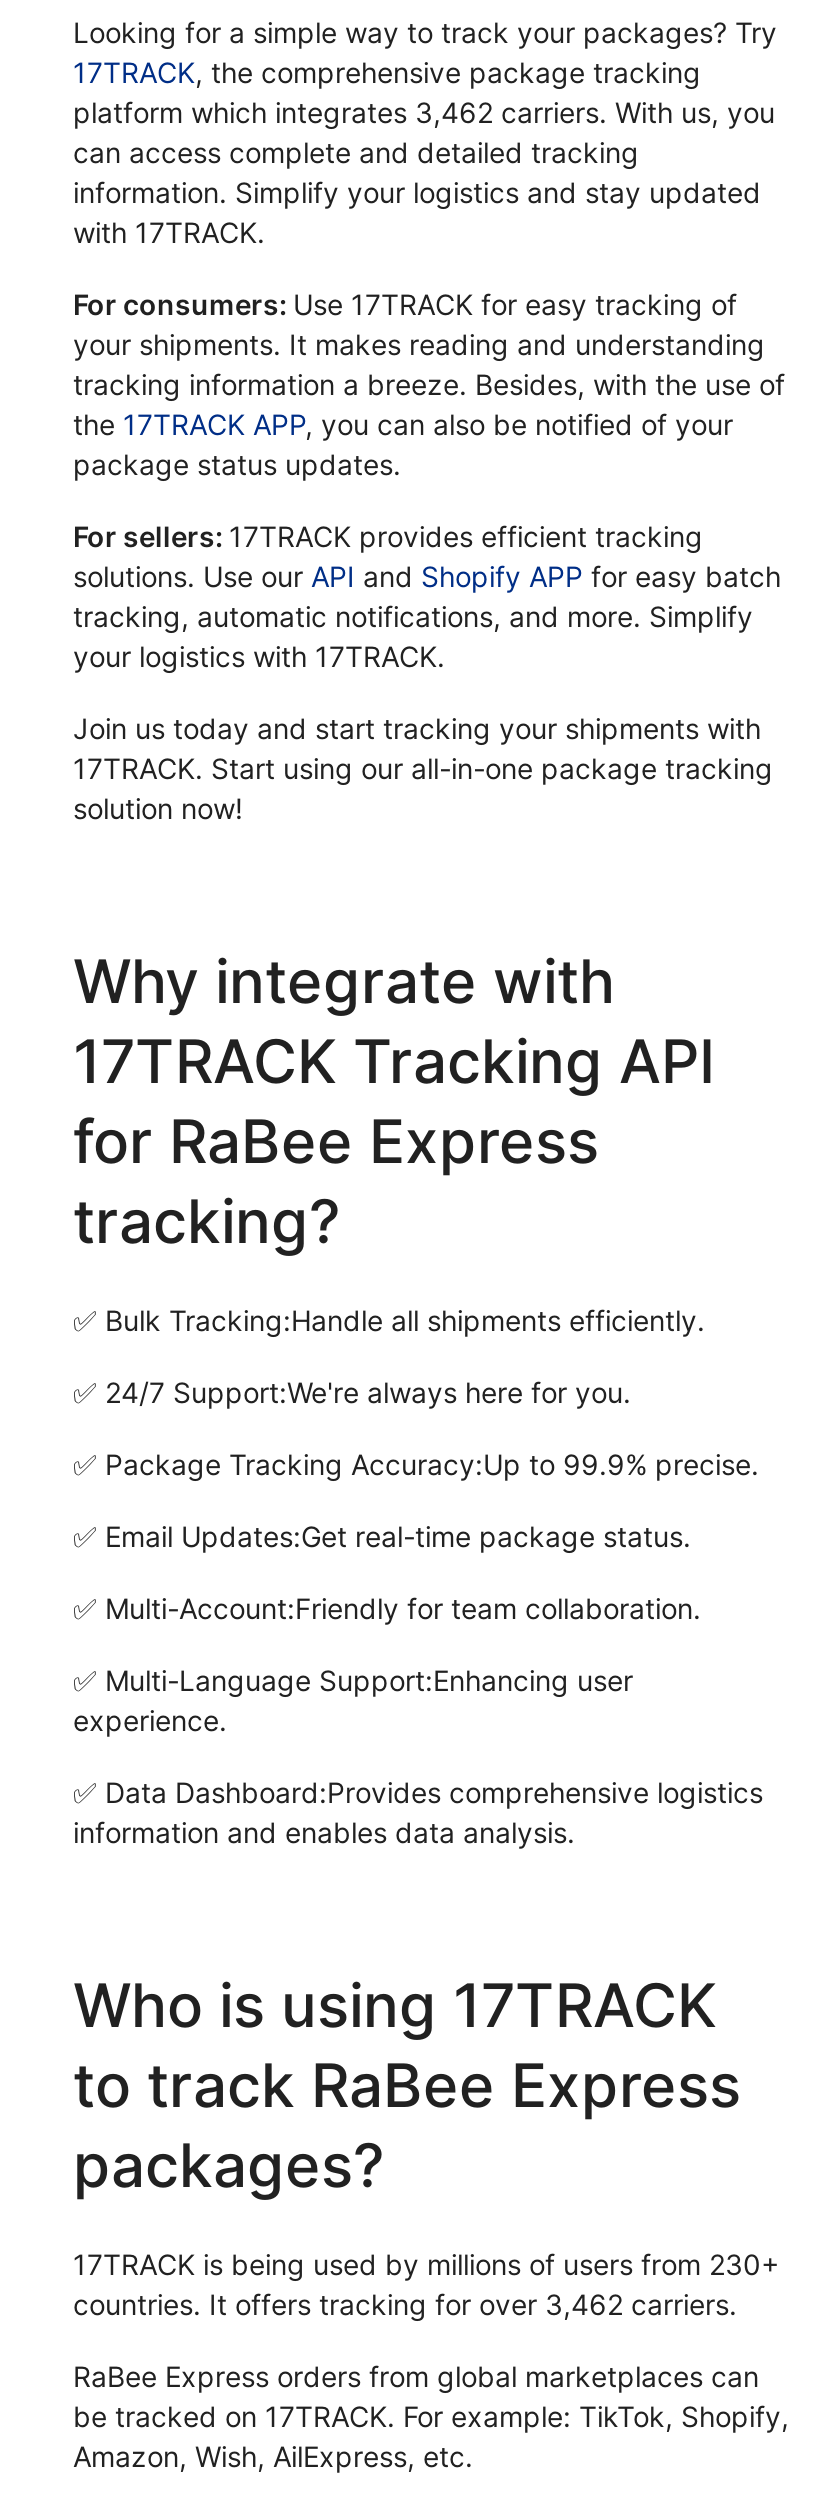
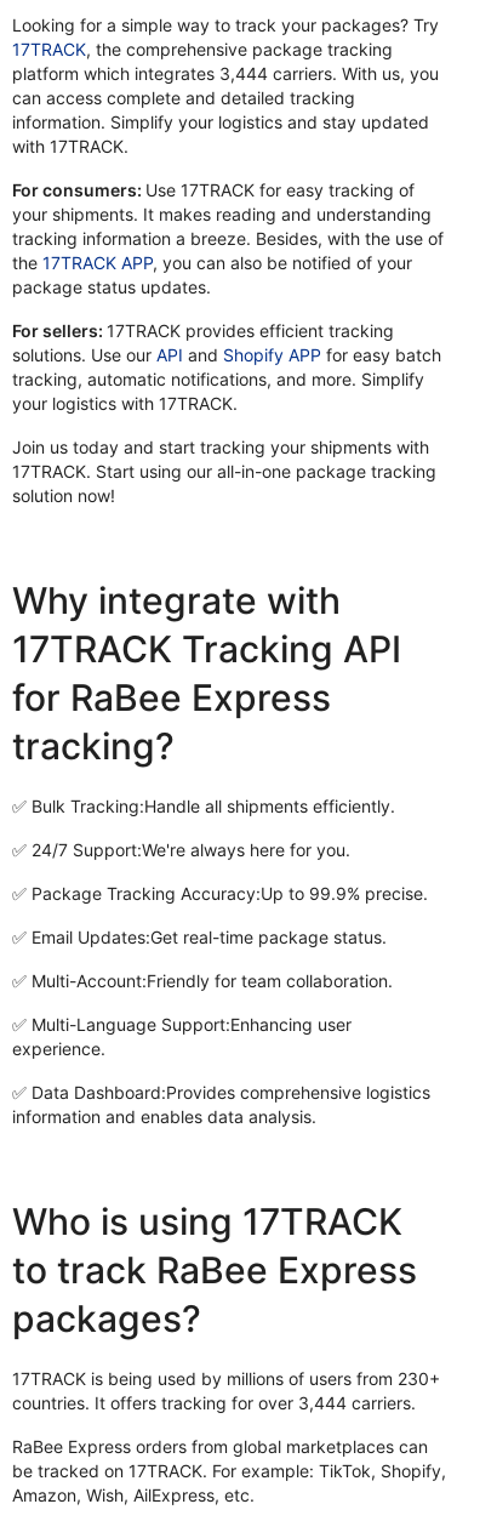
[73,96,775,130] platform which integrates 3,462 carriers. With us, you -> [12,64,439,84] platform which integrates 3,444 carriers. With us, you
[73,2288,737,2322] countries. It offers tracking for over 3,462 carriers. -> [12,1393,416,1414] countries. It offers tracking for over 3,444 carriers.

